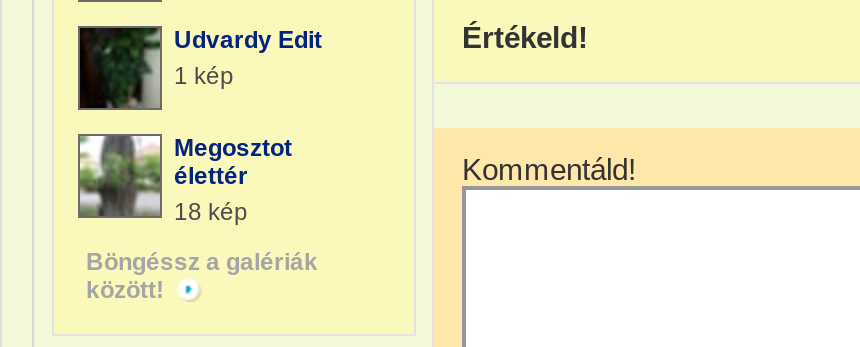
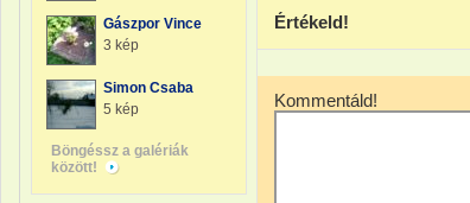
[78,26,322,110] [image] | Udvardy Edit | 1 kép -> [46,15,202,65] [image] | Gászpor Vince | 3 kép
[78,134,292,226] [image] | Megosztot | élettér | 18 kép -> [46,80,193,129] [image] | Simon Csaba | 5 kép

